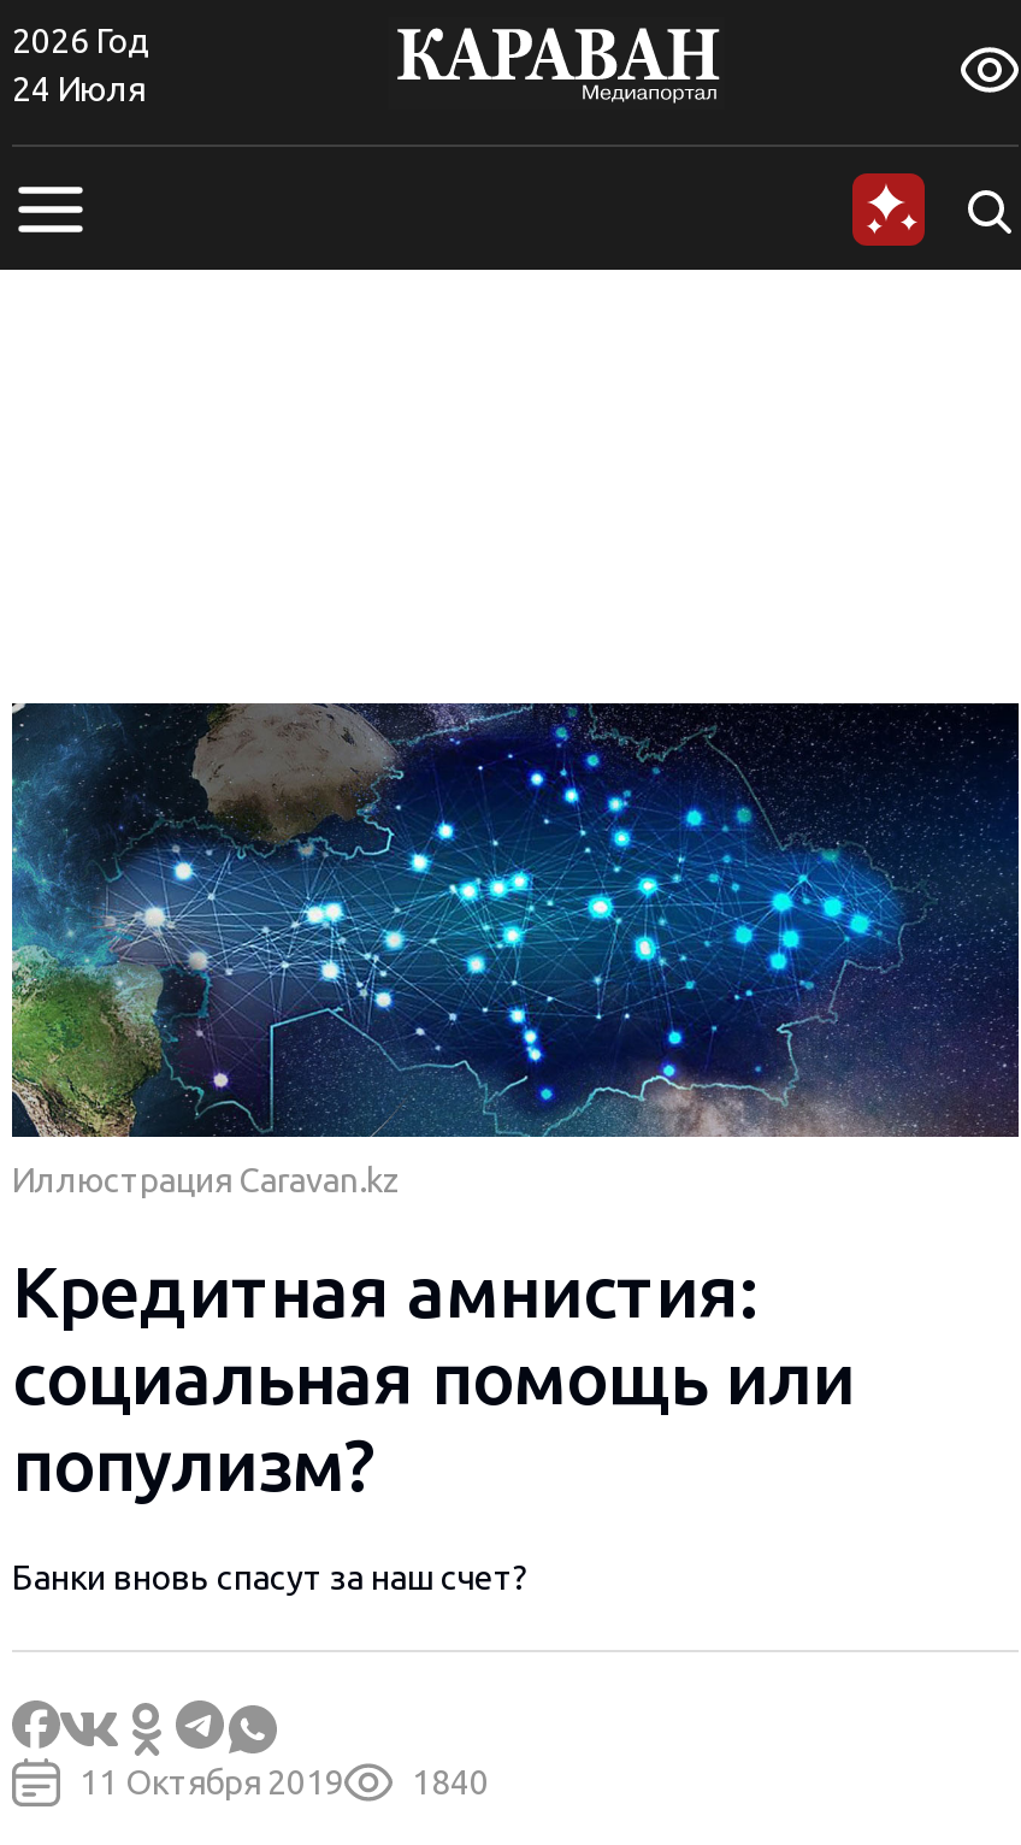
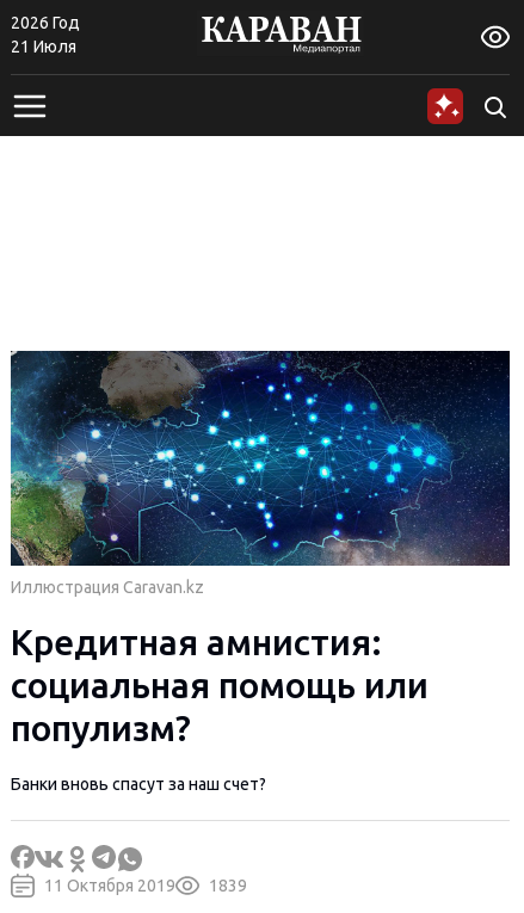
[12,69,144,108] 24 Июля -> [11,37,76,56] 21 Июля
[79,1764,489,1803] 11 Октября 2019 1840 -> [44,877,247,896] 11 Октября 2019 1839

